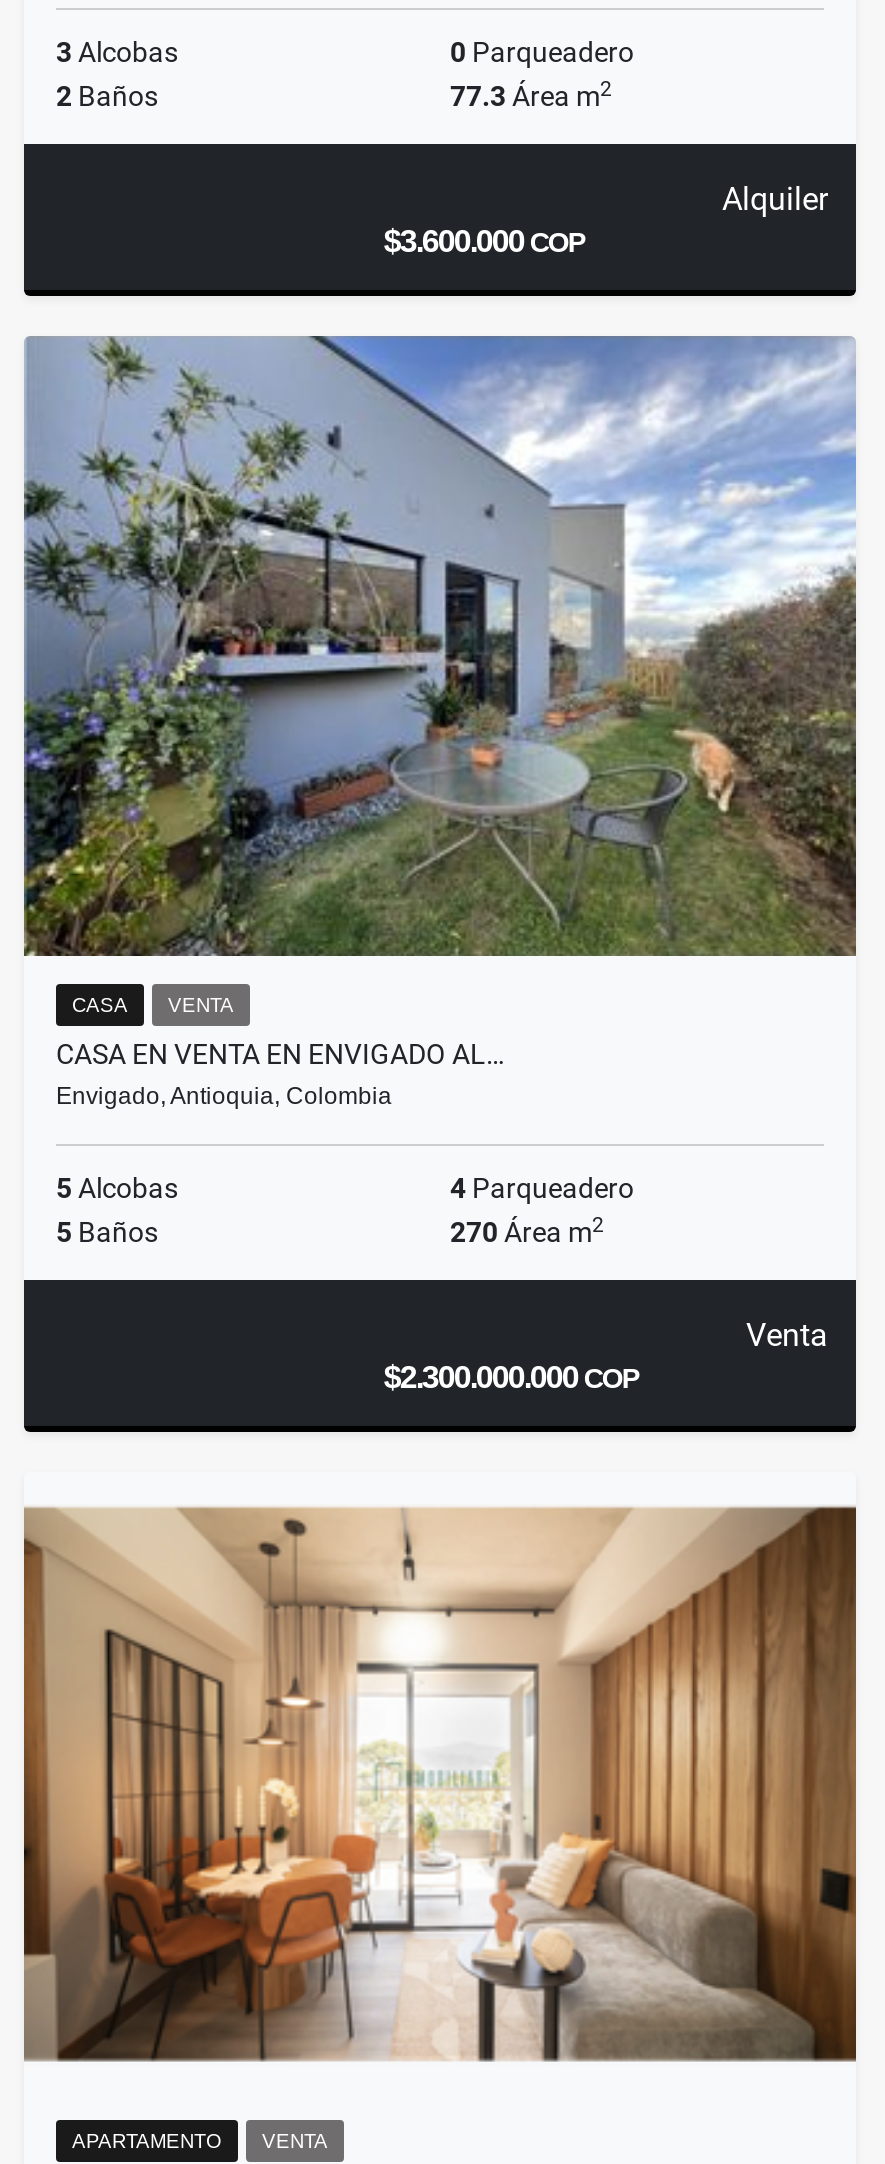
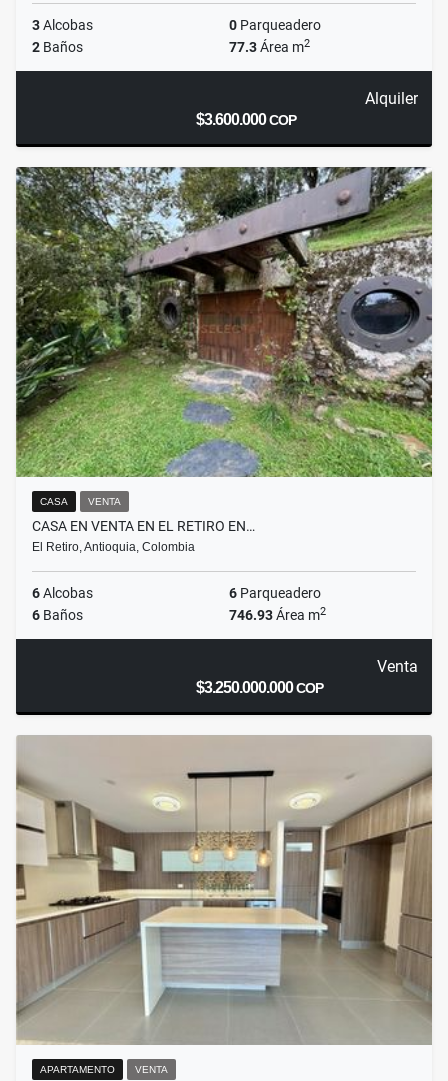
[24,334,858,958] [image] -> [15,166,433,478] [image]
[56,1038,504,1110] CASA EN VENTA EN ENVIGADO AL… | Envigado, Antioquia, Colombia -> [32,518,255,554] CASA EN VENTA EN EL RETIRO EN… | El Retiro, Antioquia, Colombia
[56,1172,634,1248] 5 Alcobas | 4 Parqueadero | 5 Baños | 270 Área m2 -> [32,585,326,623] 6 Alcobas | 6 Parqueadero | 6 Baños | 746.93 Área m2
[384,1360,638,1394] $2.300.000.000 COP -> [196,679,323,696] $3.250.000.000 COP
[22,1474,856,2092] [image] -> [16,735,433,1046] [image]

